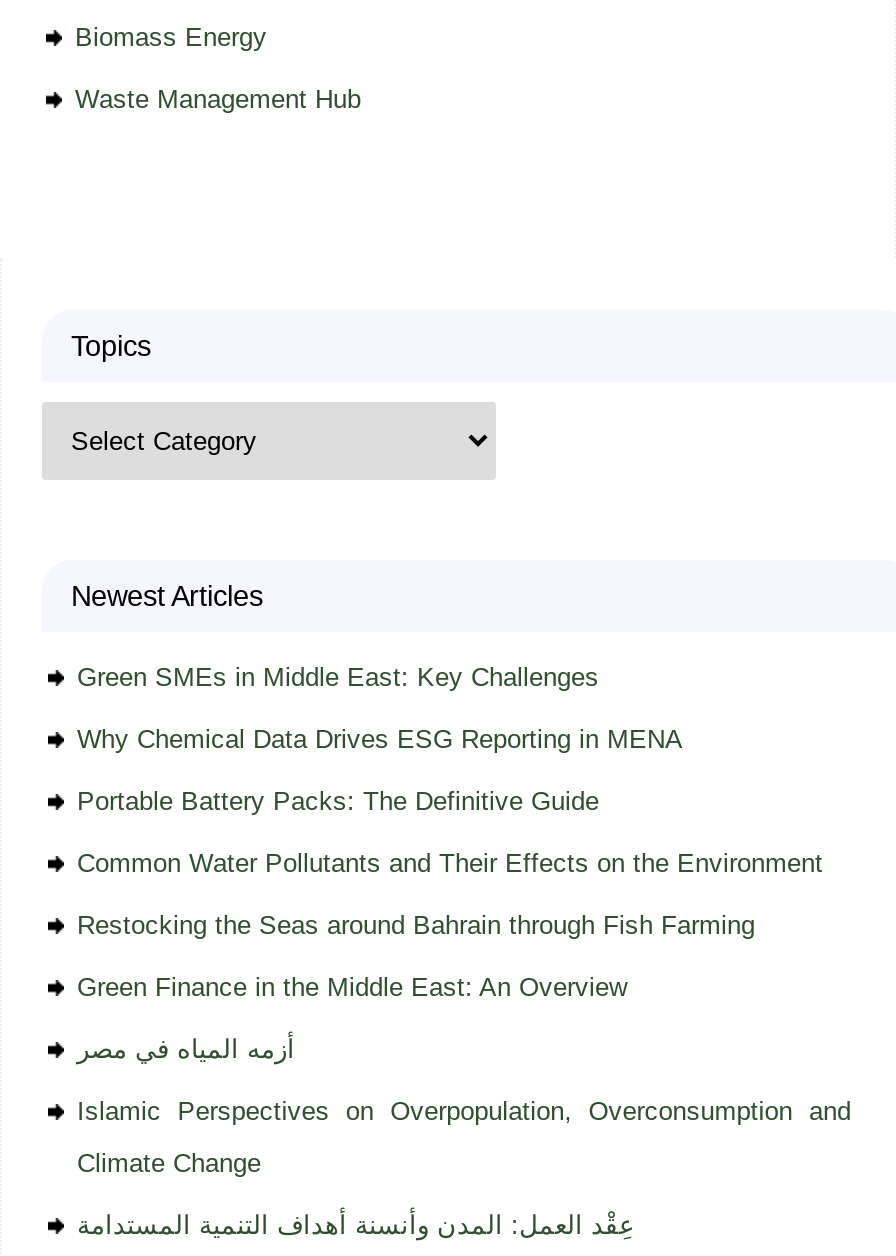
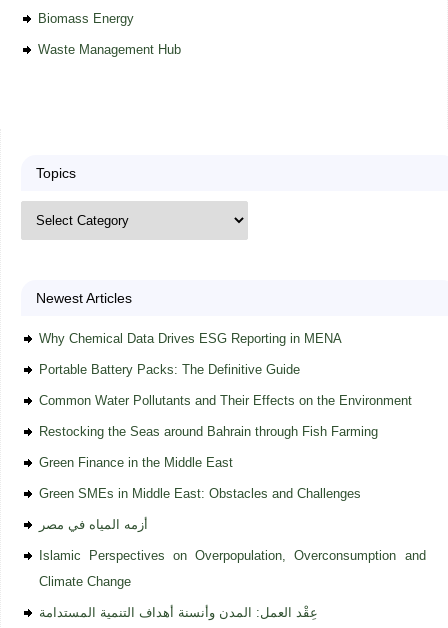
[77,662,599,692] Green SMEs in Middle East: Key Challenges -> none
moved [77,724,823,940] -> [38,331,411,439]: Why Chemical Data Drives ESG Reporting in MENA | Portable Battery Packs: The Definitive Guide | Common Water Pollutants and Their Effects on the Environment | Restocking the Seas around Bahrain through Fish Farming
[77,972,627,1002] Green Finance in the Middle East: An Overview -> [38,455,360,501] Green Finance in the Middle East | Green SMEs in Middle East: Obstacles and Challenges

